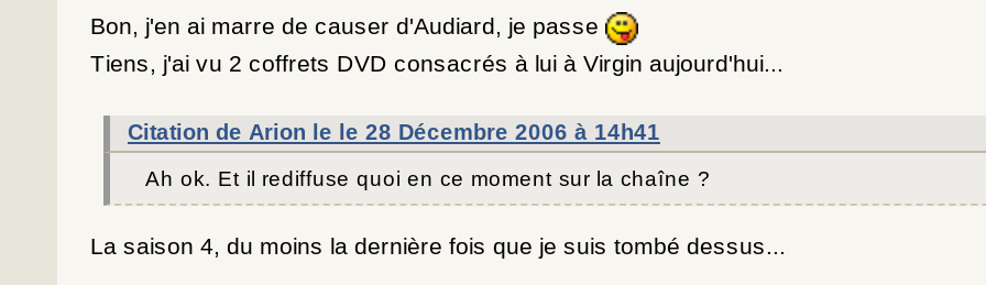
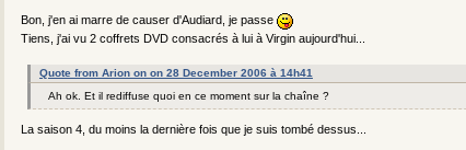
[128,119,660,143] Citation de Arion le le 28 Décembre 2006 à 14h41 -> [39,66,313,78] Quote from Arion on on 28 December 2006 à 14h41

